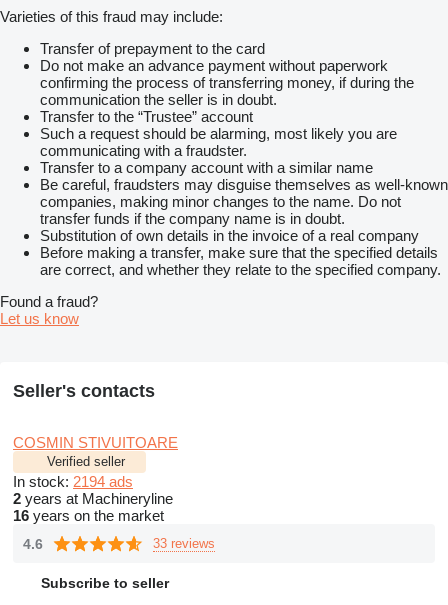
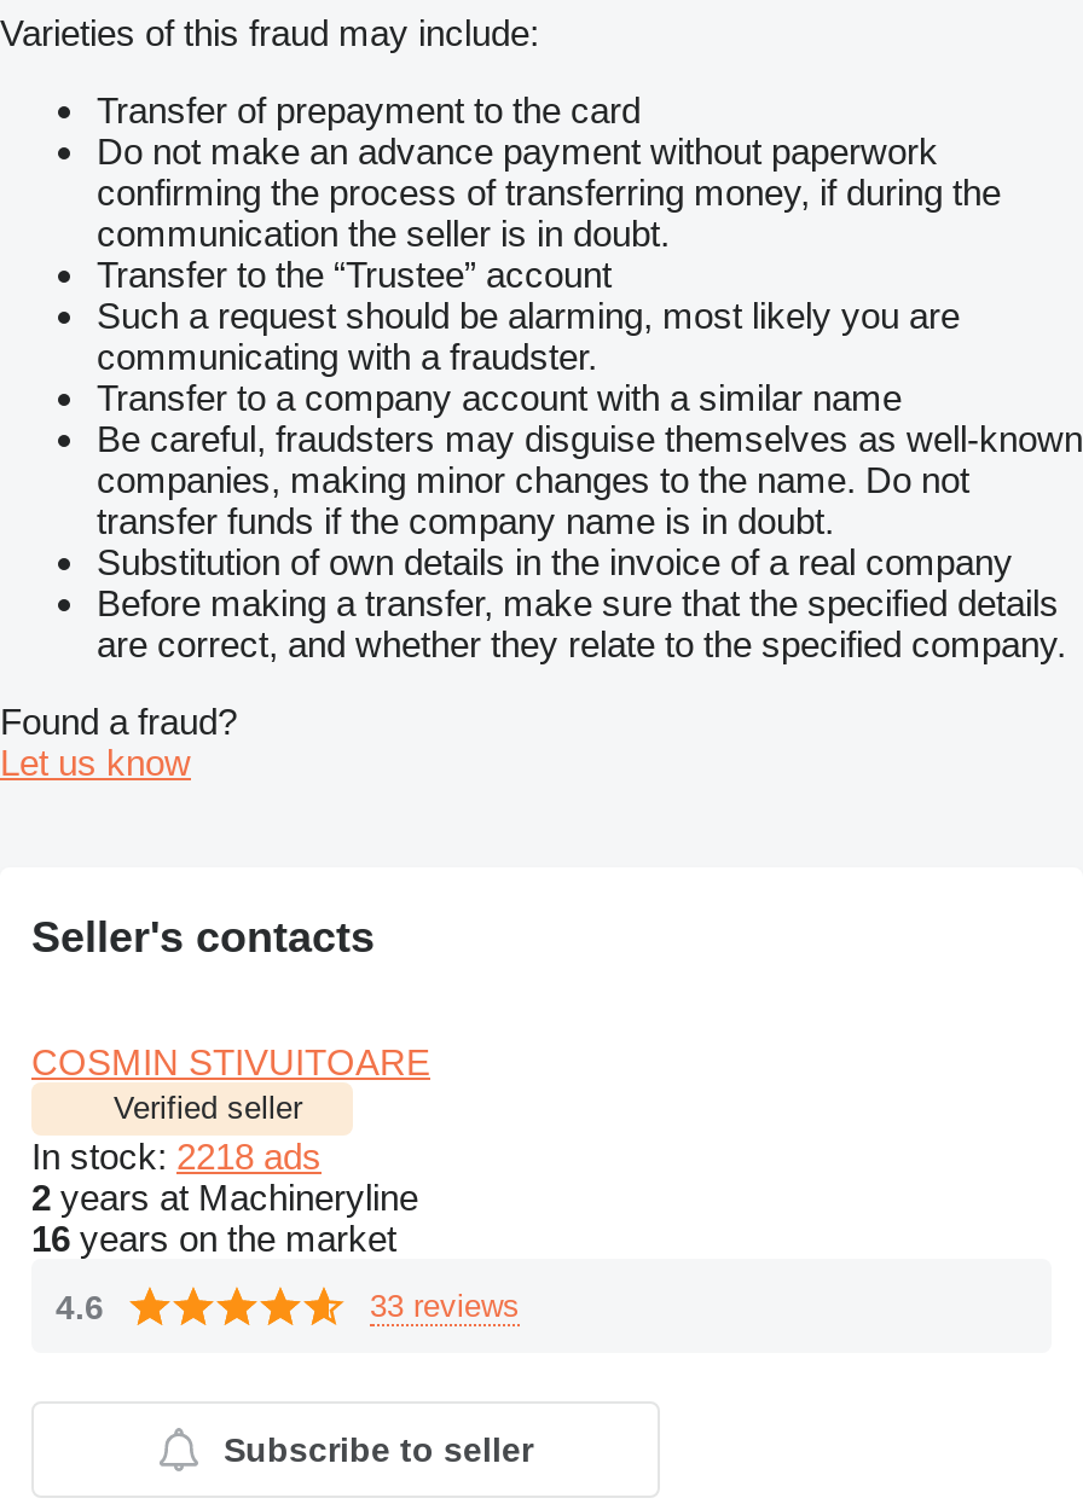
[13,473,133,490] In stock: 2194 ads -> [31,1136,322,1177] In stock: 2218 ads

